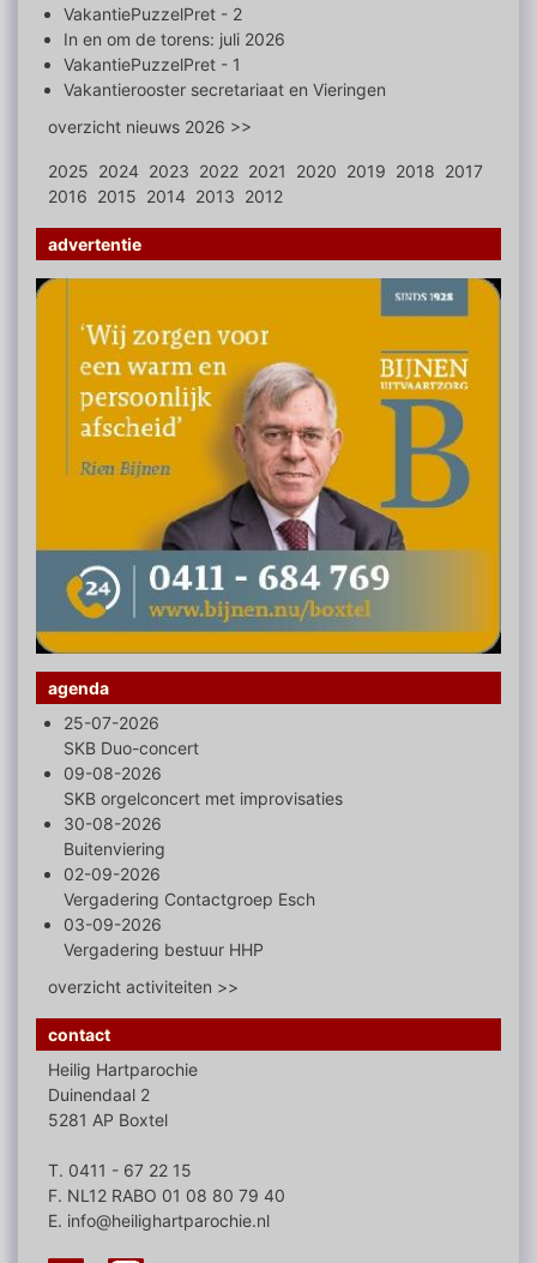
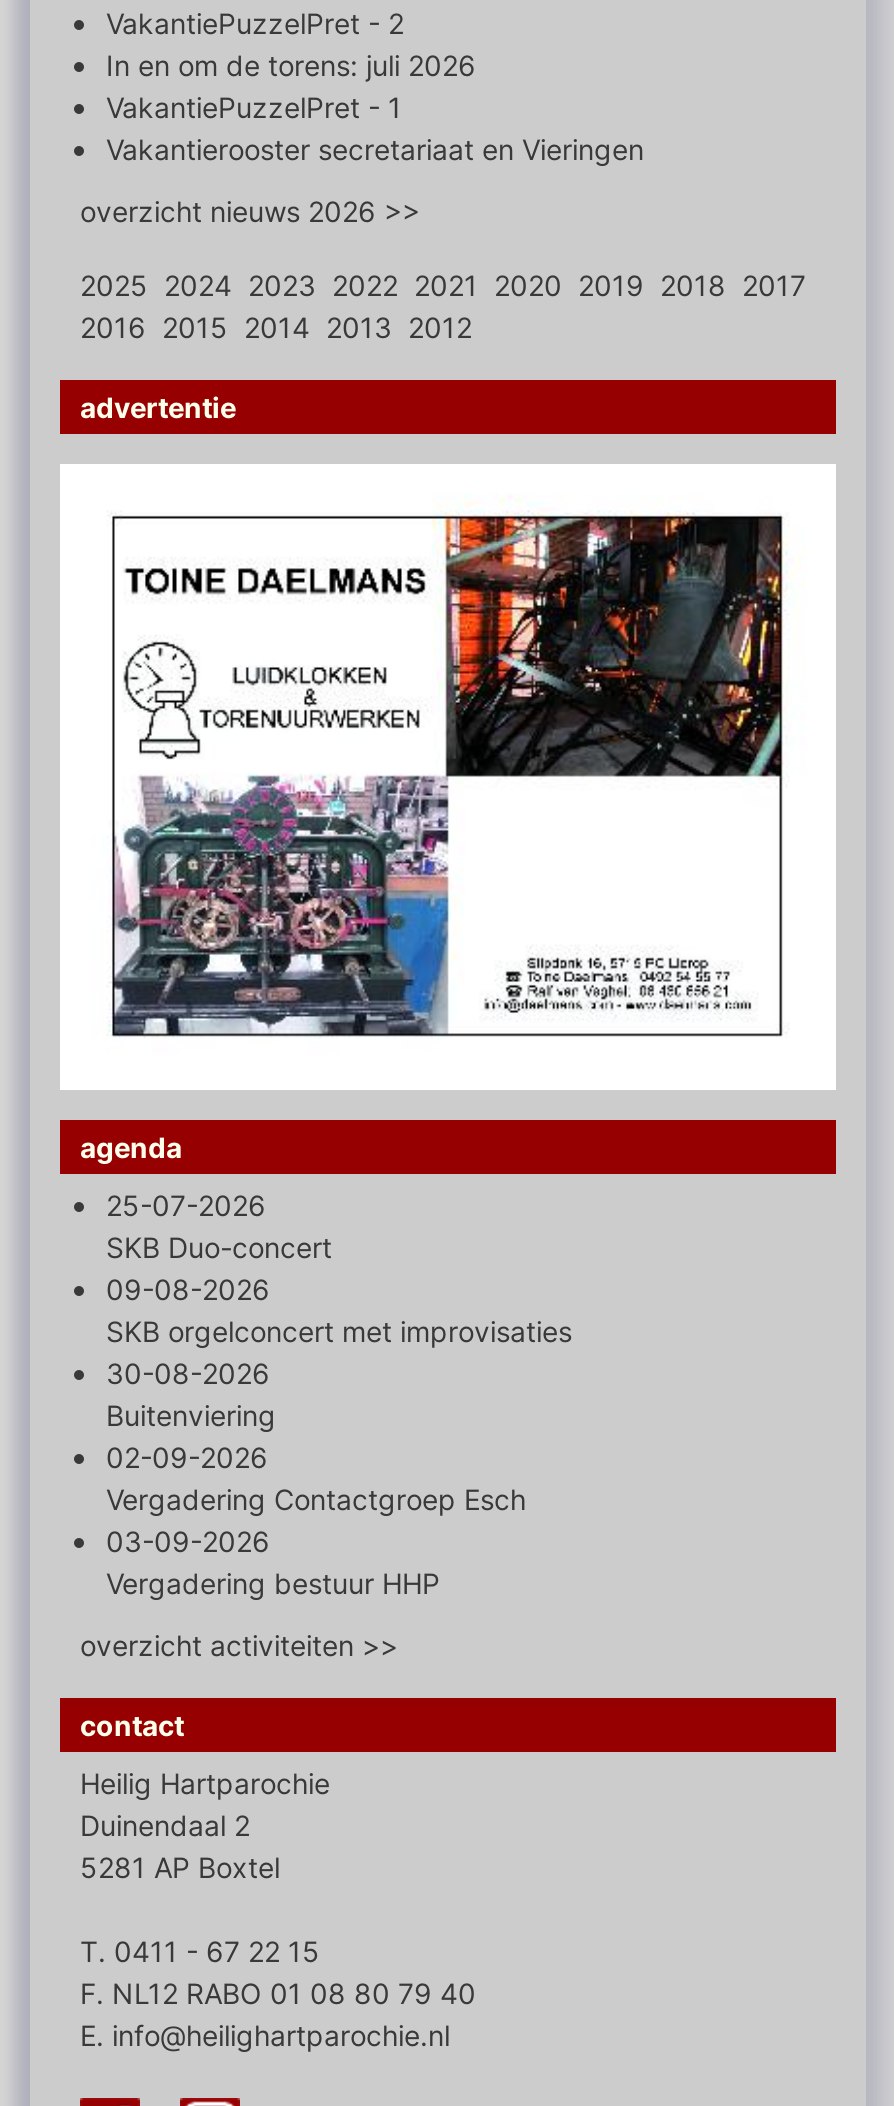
[35,277,502,655] [image] -> [60,464,836,1090] [image]

